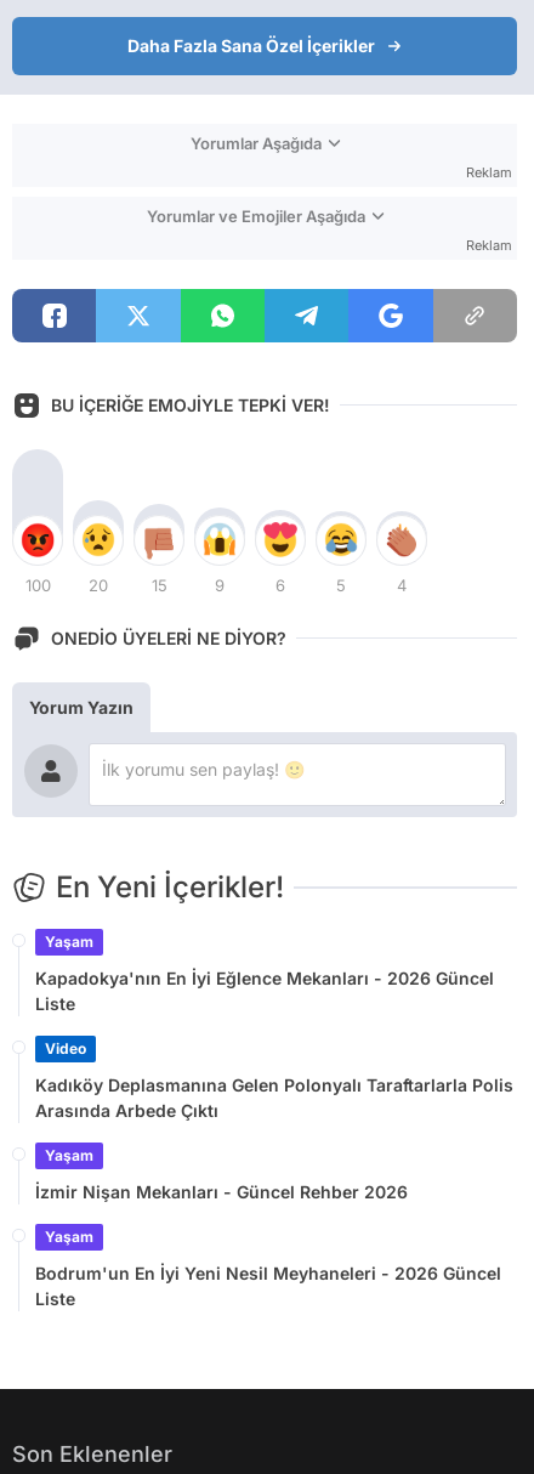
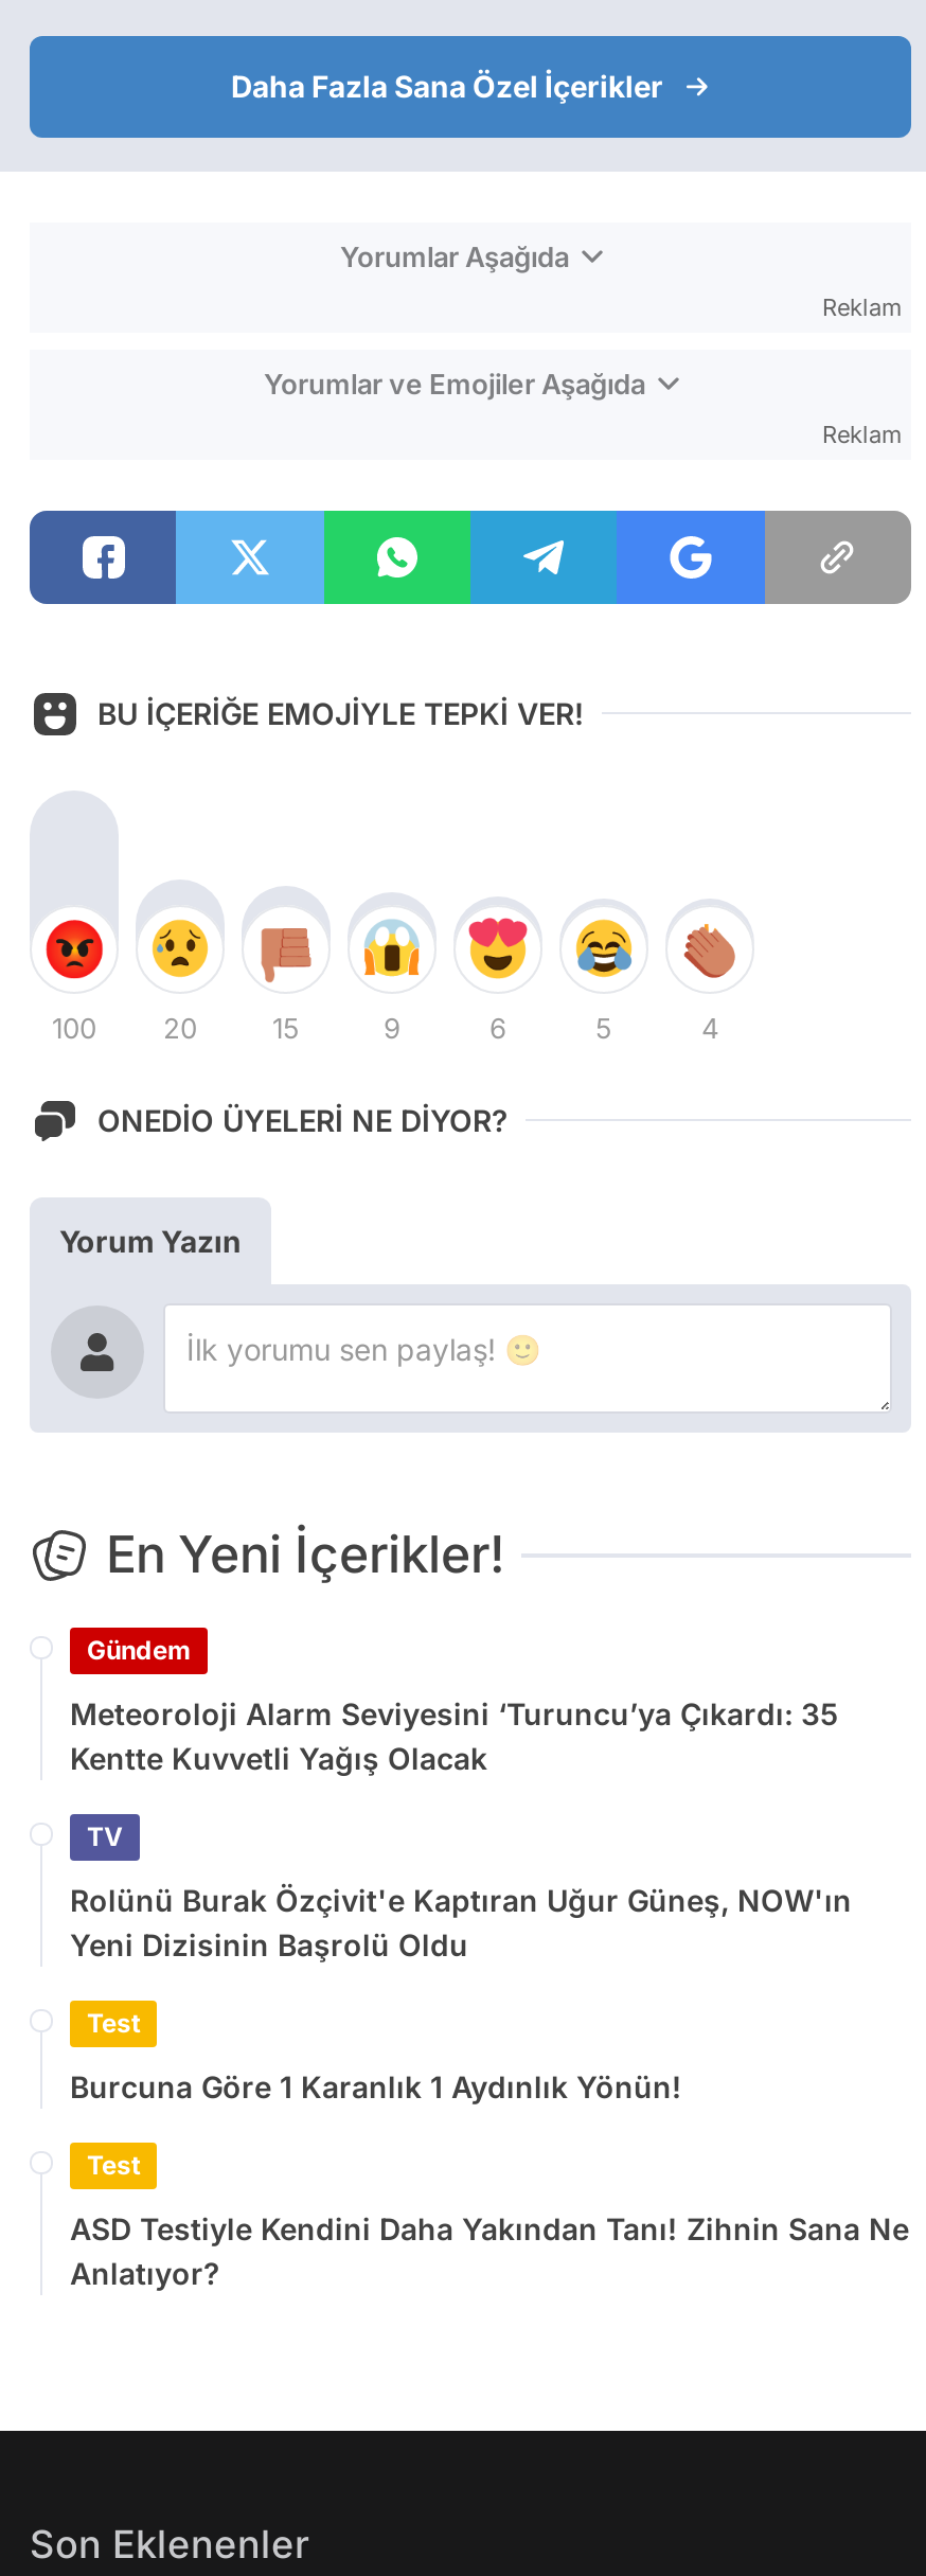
[45,932,93,950] Yaşam -> [87,1633,191,1665] Gündem
[35,967,494,1013] Kapadokya'nın En İyi Eğlence Mekanları - 2026 Güncel | Liste -> [70,1695,839,1775] Meteoroloji Alarm Seviyesini ‘Turuncu’ya Çıkardı: 35 | Kentte Kuvvetli Yağış Olacak
[45,1039,86,1057] Video -> [87,1820,123,1851] TV
[35,1074,513,1120] Kadıköy Deplasmanına Gelen Polonyalı Taraftarlarla Polis | Arasında Arbede Çıktı -> [70,1881,852,1962] Rolünü Burak Özçivit'e Kaptıran Uğur Güneş, NOW'ın | Yeni Dizisinin Başrolü Oldu
[45,1146,93,1164] Yaşam -> [87,2006,140,2038] Test
[35,1181,408,1202] İzmir Nişan Mekanları - Güncel Rehber 2026 -> [70,2068,682,2104] Burcuna Göre 1 Karanlık 1 Aydınlık Yönün!
[45,1227,93,1245] Yaşam -> [87,2148,140,2180] Test
[35,1262,501,1308] Bodrum'un En İyi Yeni Nesil Meyhaneleri - 2026 Güncel | Liste -> [70,2210,909,2290] ASD Testiyle Kendini Daha Yakından Tanı! Zihnin Sana Ne | Anlatıyor?

